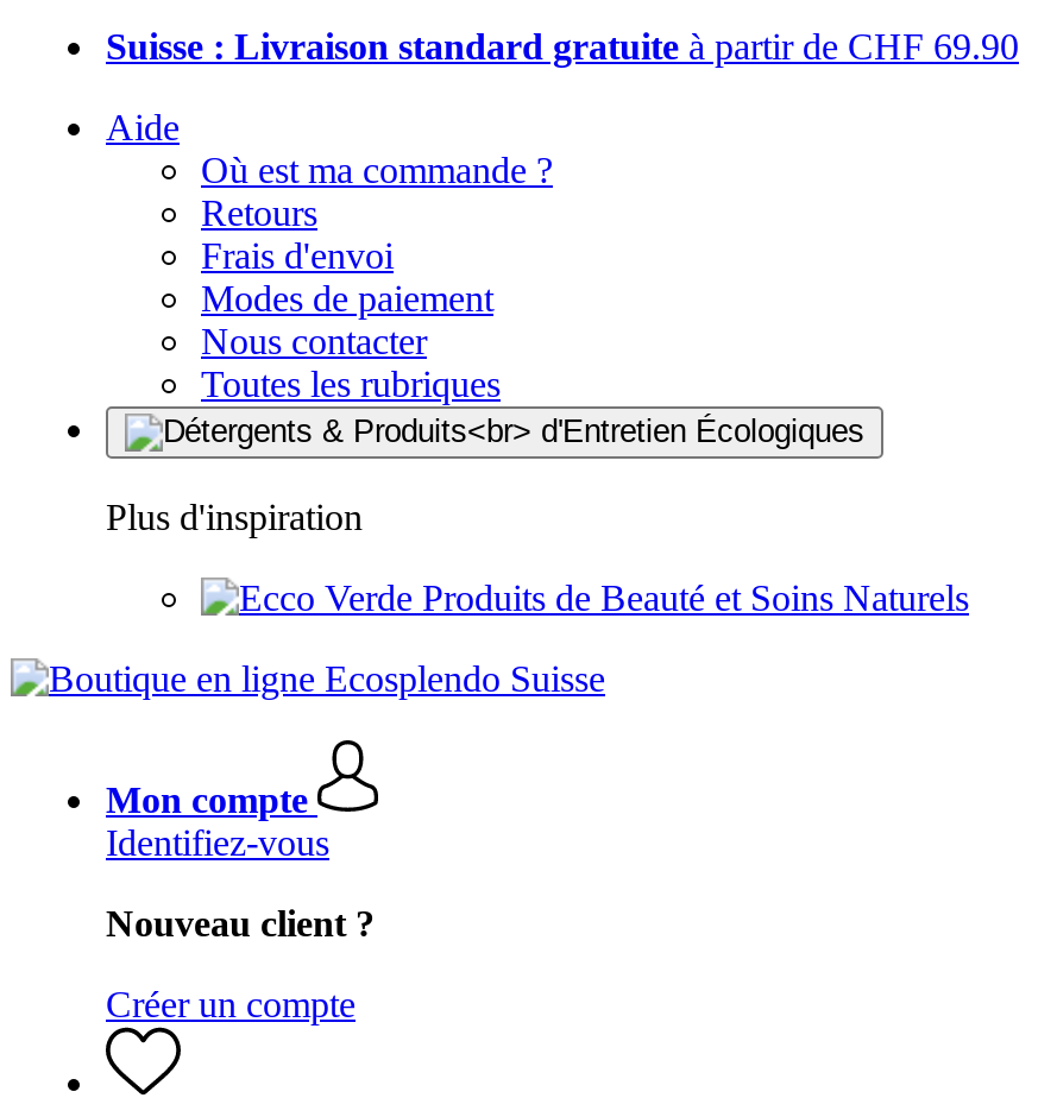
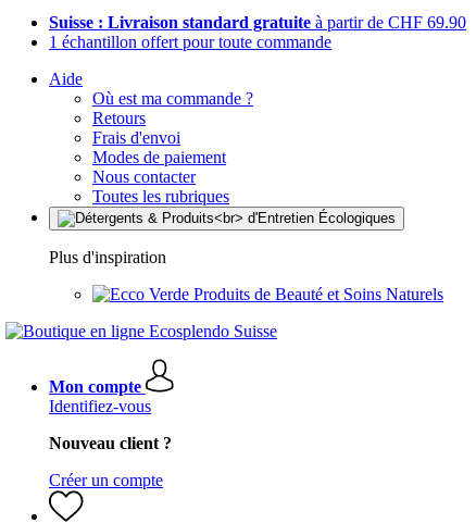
none -> [49,33,331,51] 1 échantillon offert pour toute commande

